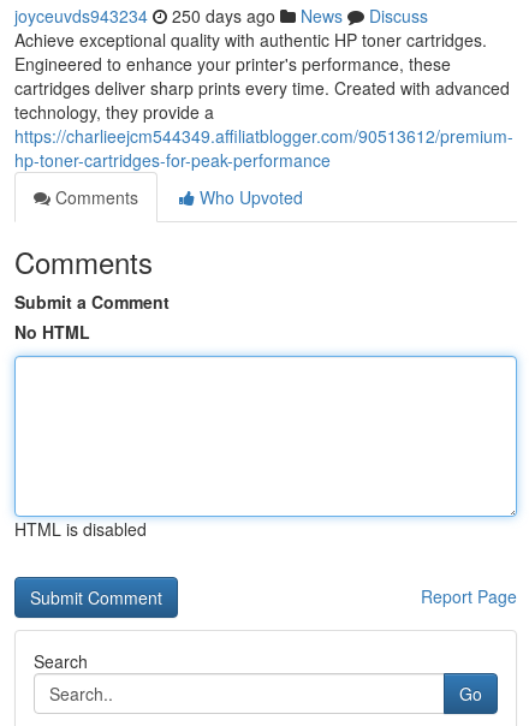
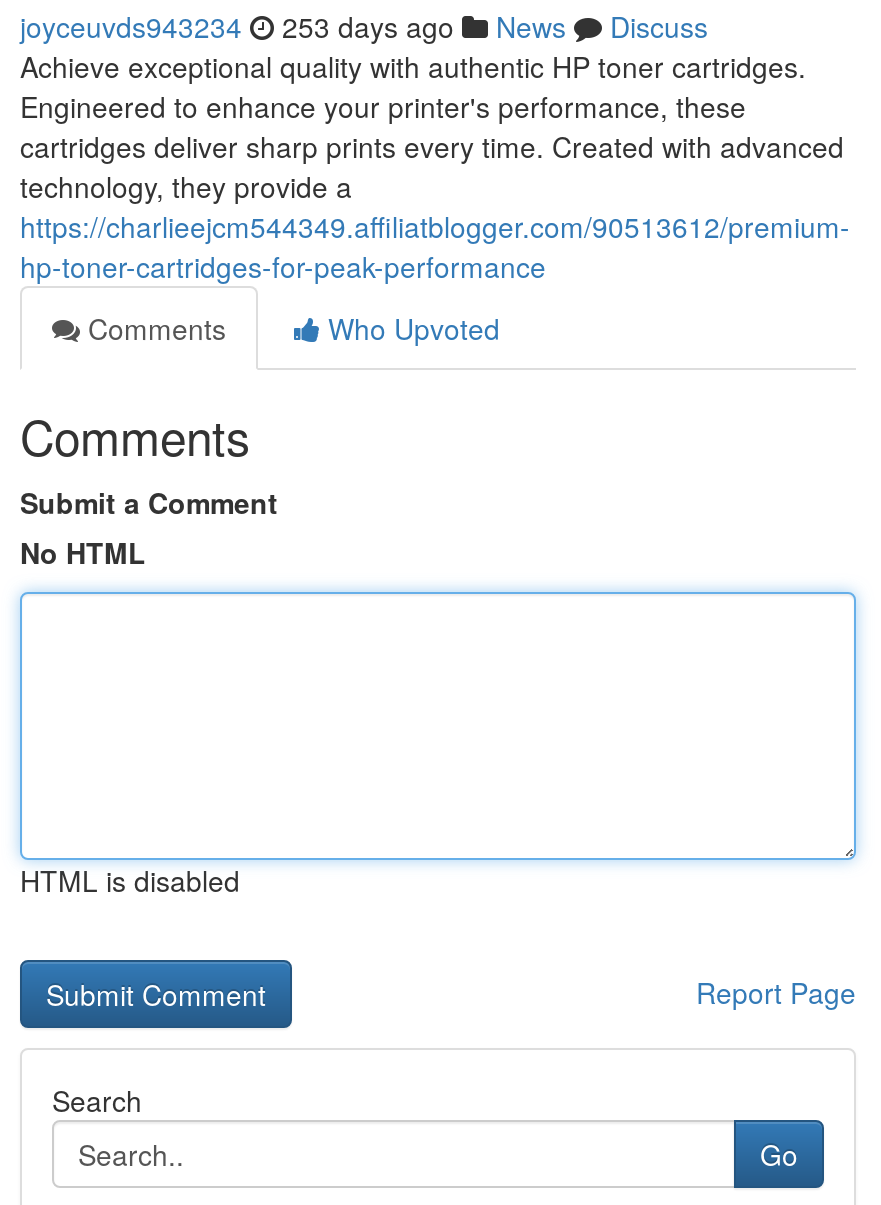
[14,4,428,28] joyceuvds943234 250 days ago News Discuss -> [20,6,708,46] joyceuvds943234 253 days ago News Discuss

